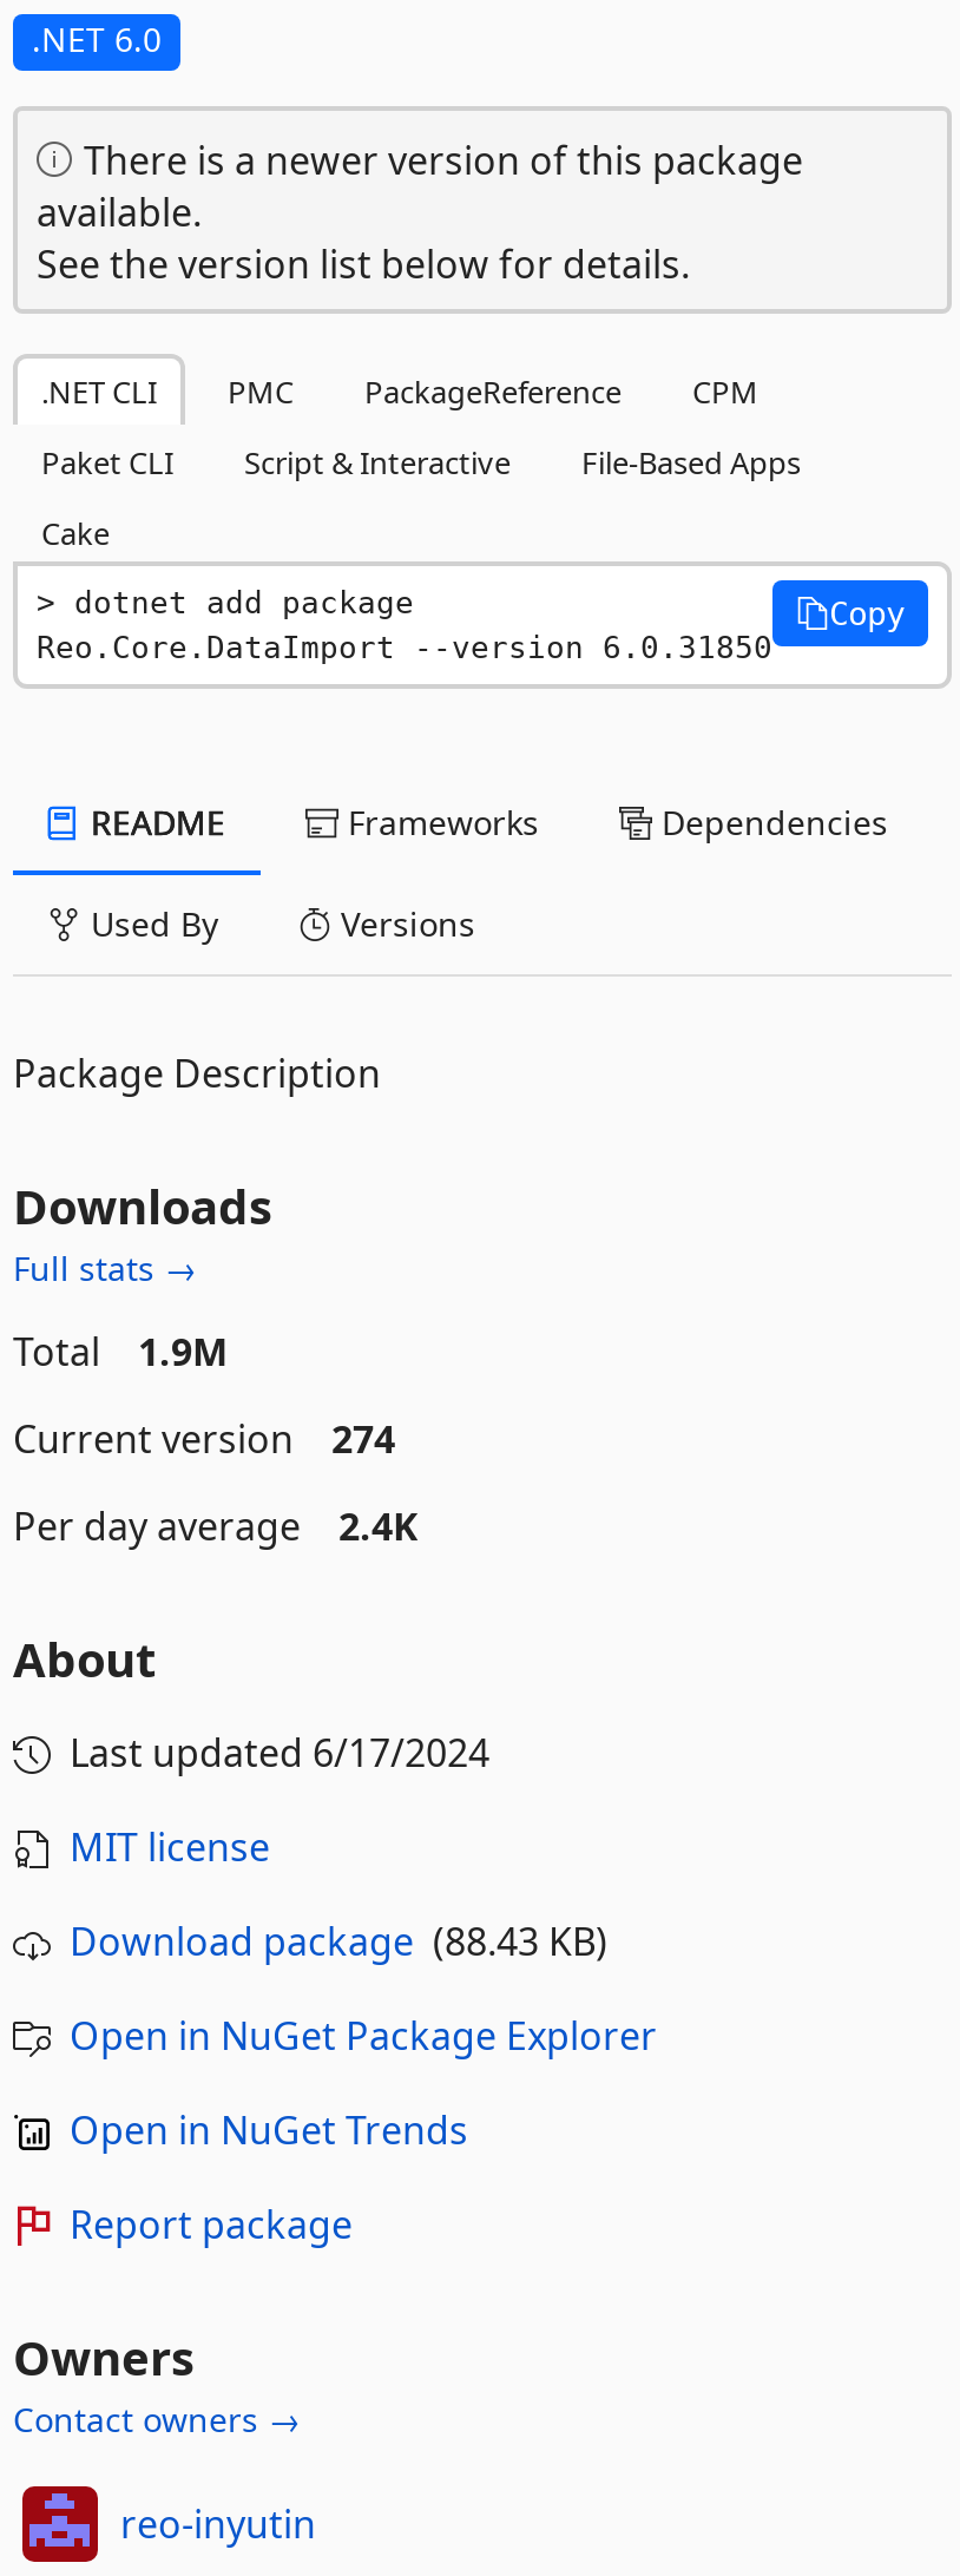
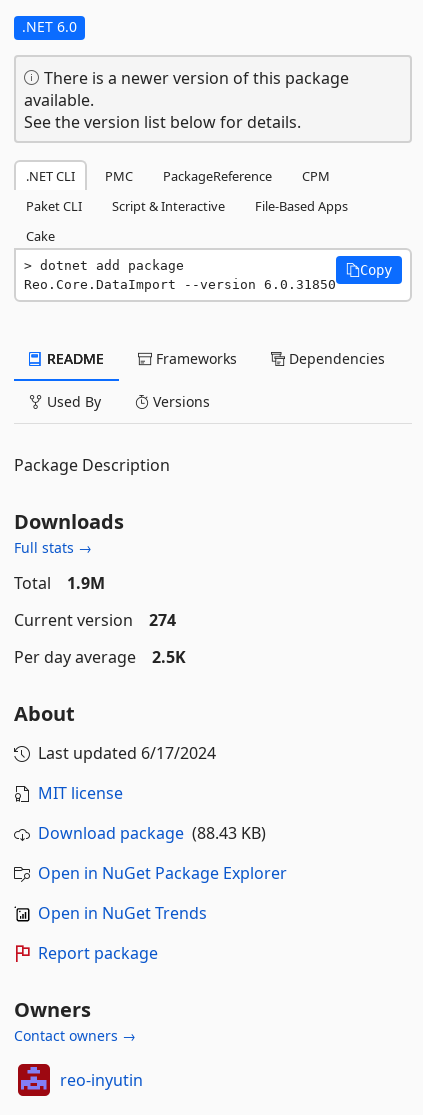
[13,1500,419,1552] Per day average 2.4K -> [14,646,186,668] Per day average 2.5K

